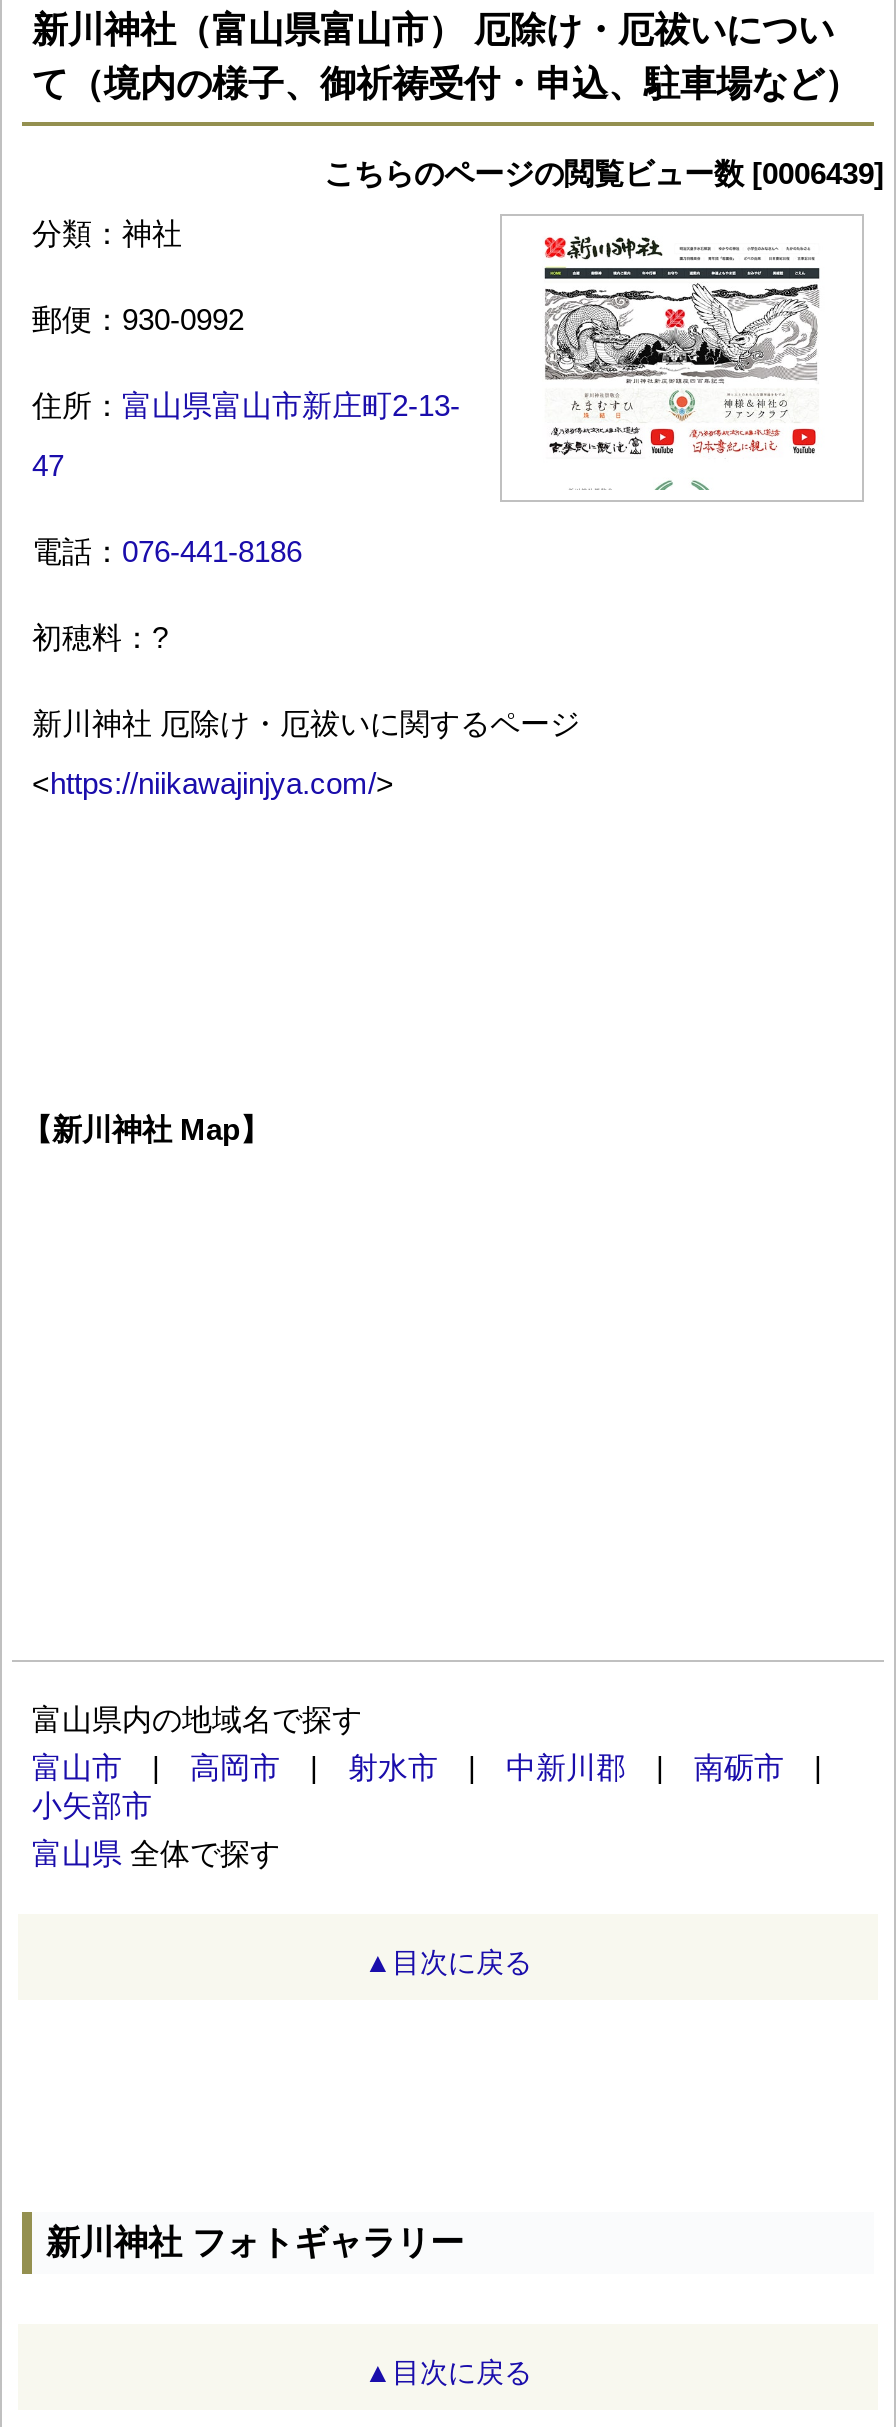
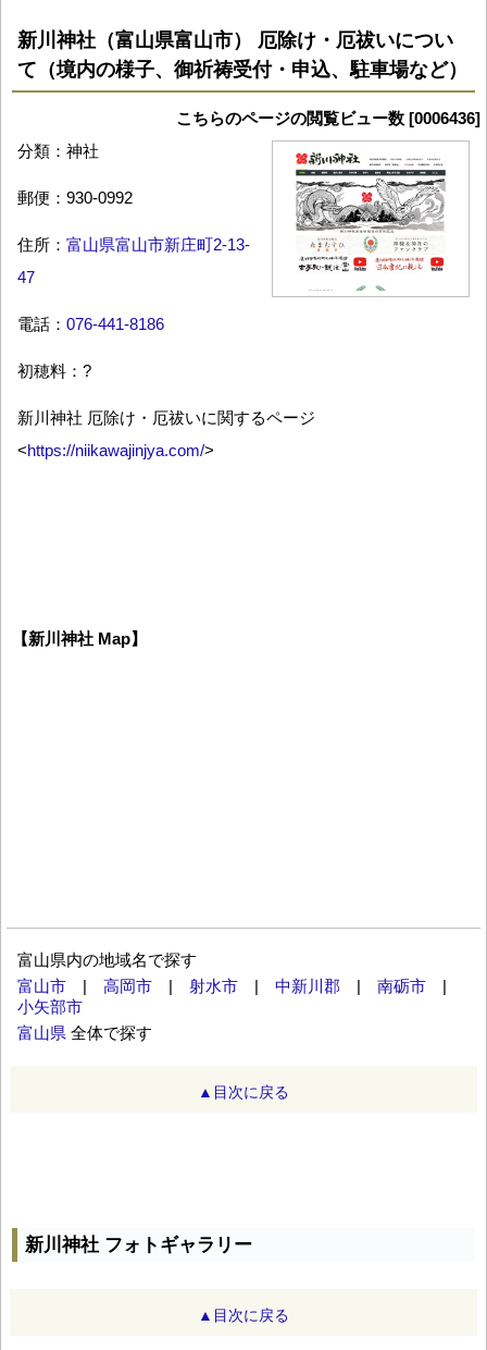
[324,156,884,190] こちらのページの閲覧ビュー数 [0006439] -> [176,109,480,127] こちらのページの閲覧ビュー数 [0006436]

